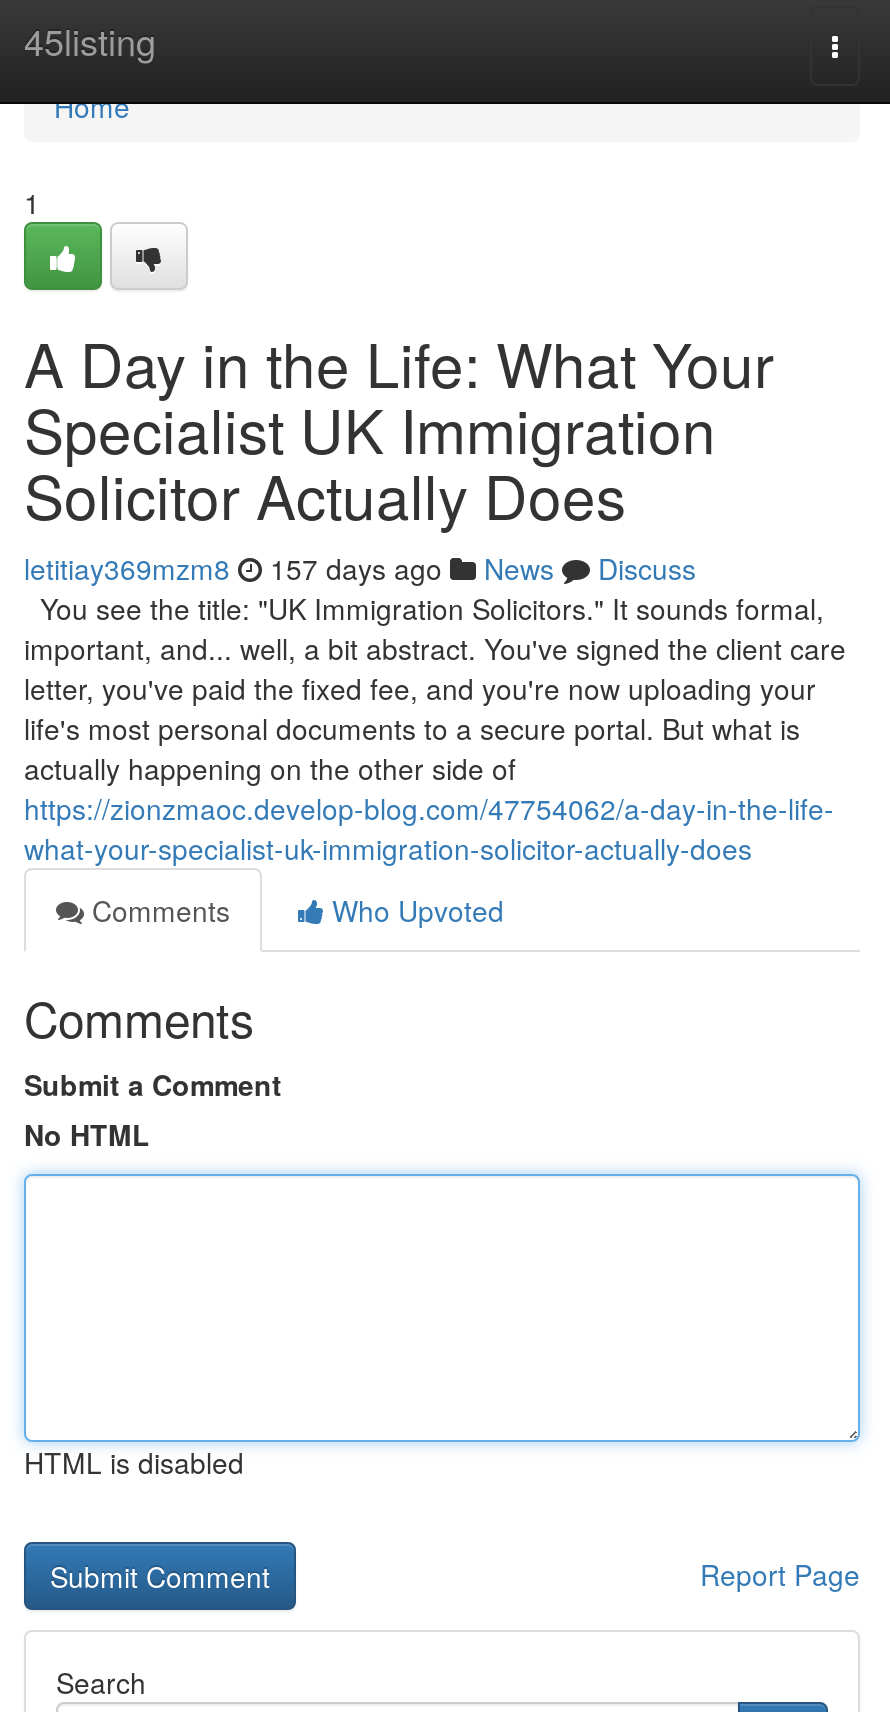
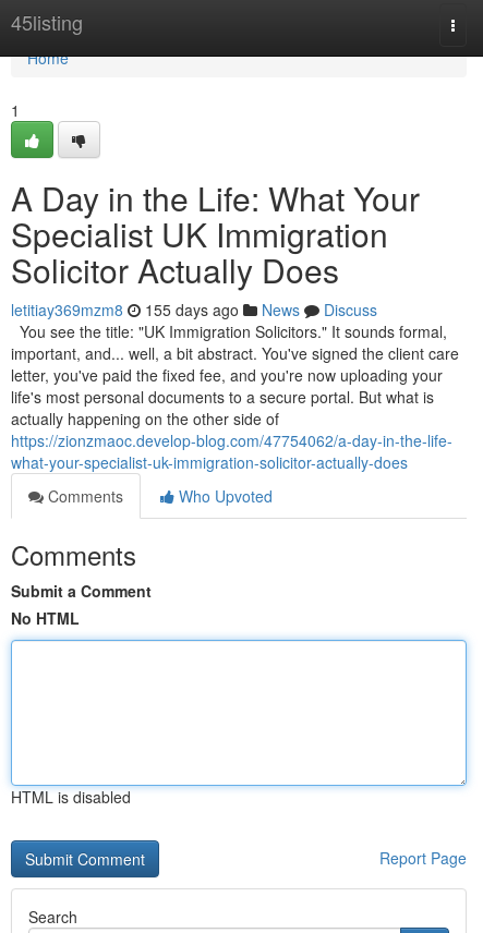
[24,548,696,588] letitiay369mzm8 157 days ago News Discuss -> [11,299,377,320] letitiay369mzm8 155 days ago News Discuss

